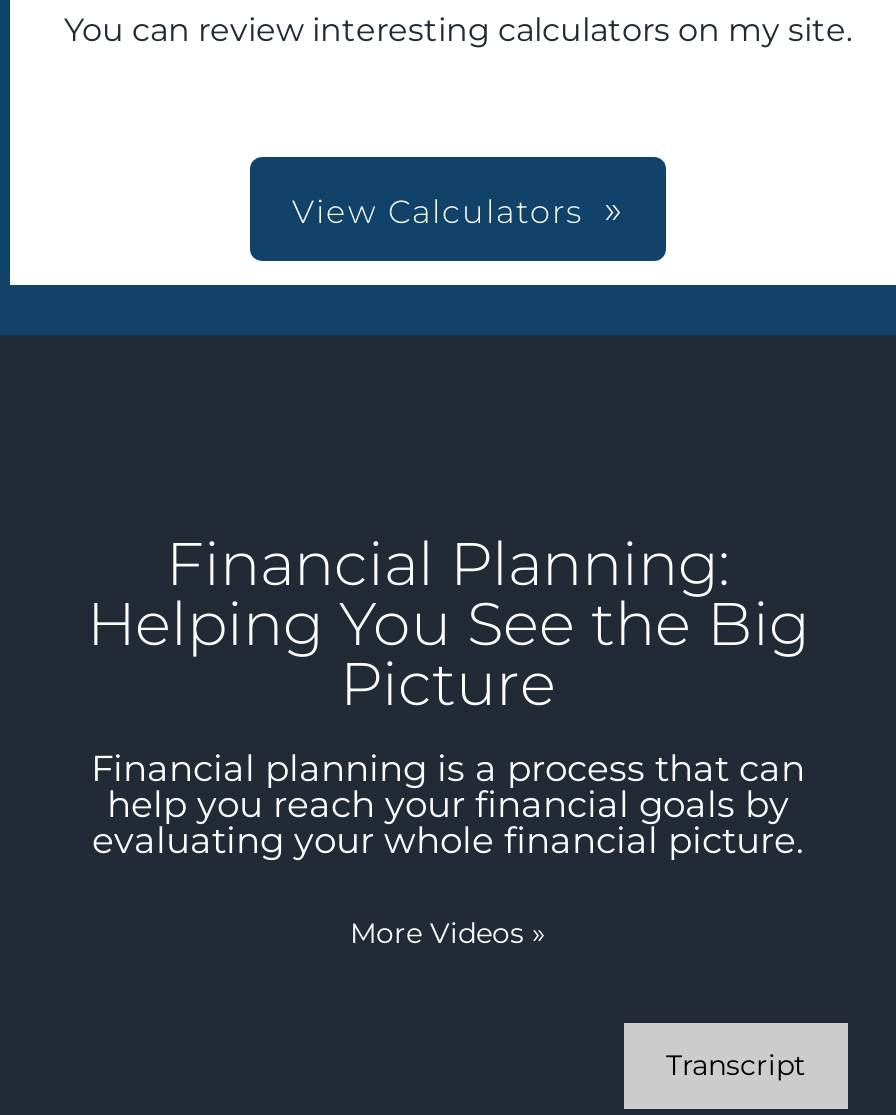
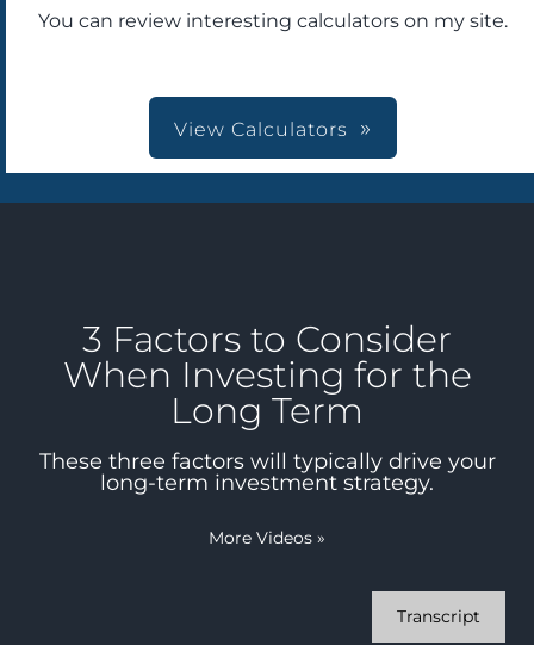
[87,526,809,862] Financial Planning: | Helping You See the Big | Picture | Financial planning is a process that can | help you reach your financial goals by | evaluating your whole financial picture. -> [39,317,495,495] 3 Factors to Consider | When Investing for the | Long Term | These three factors will typically drive your | long-term investment strategy.

